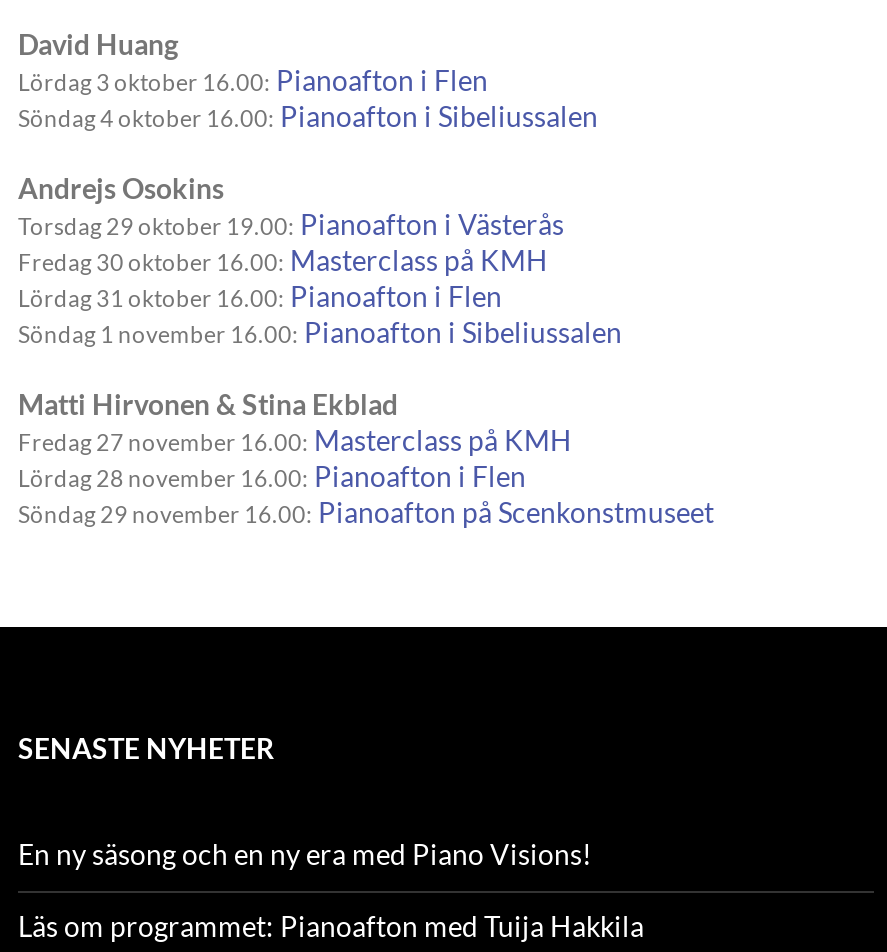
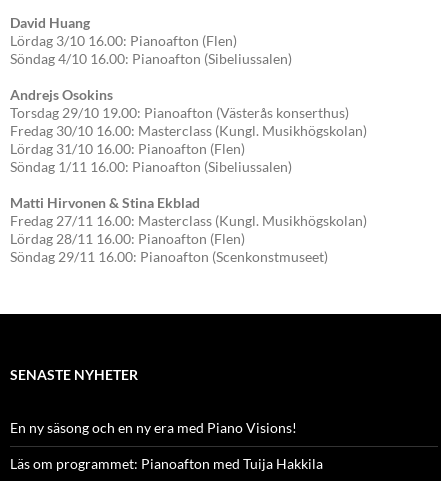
[18,62,598,132] Lördag 3 oktober 16.00: Pianoafton i Flen | Söndag 4 oktober 16.00: Pianoafton i Sibeliussalen -> [10,32,292,67] Lördag 3/10 16.00: Pianoafton (Flen) | Söndag 4/10 16.00: Pianoafton (Sibeliussalen)
[18,206,622,348] Torsdag 29 oktober 19.00: Pianoafton i Västerås | Fredag 30 oktober 16.00: Masterclass på KMH | Lördag 31 oktober 16.00: Pianoafton i Flen | Söndag 1 november 16.00: Pianoafton i Sibeliussalen -> [10,104,367,175] Torsdag 29/10 19.00: Pianoafton (Västerås konserthus) | Fredag 30/10 16.00: Masterclass (Kungl. Musikhögskolan) | Lördag 31/10 16.00: Pianoafton (Flen) | Söndag 1/11 16.00: Pianoafton (Sibeliussalen)
[18,422,714,528] Fredag 27 november 16.00: Masterclass på KMH | Lördag 28 november 16.00: Pianoafton i Flen | Söndag 29 november 16.00: Pianoafton på Scenkonstmuseet -> [10,212,367,265] Fredag 27/11 16.00: Masterclass (Kungl. Musikhögskolan) | Lördag 28/11 16.00: Pianoafton (Flen) | Söndag 29/11 16.00: Pianoafton (Scenkonstmuseet)

